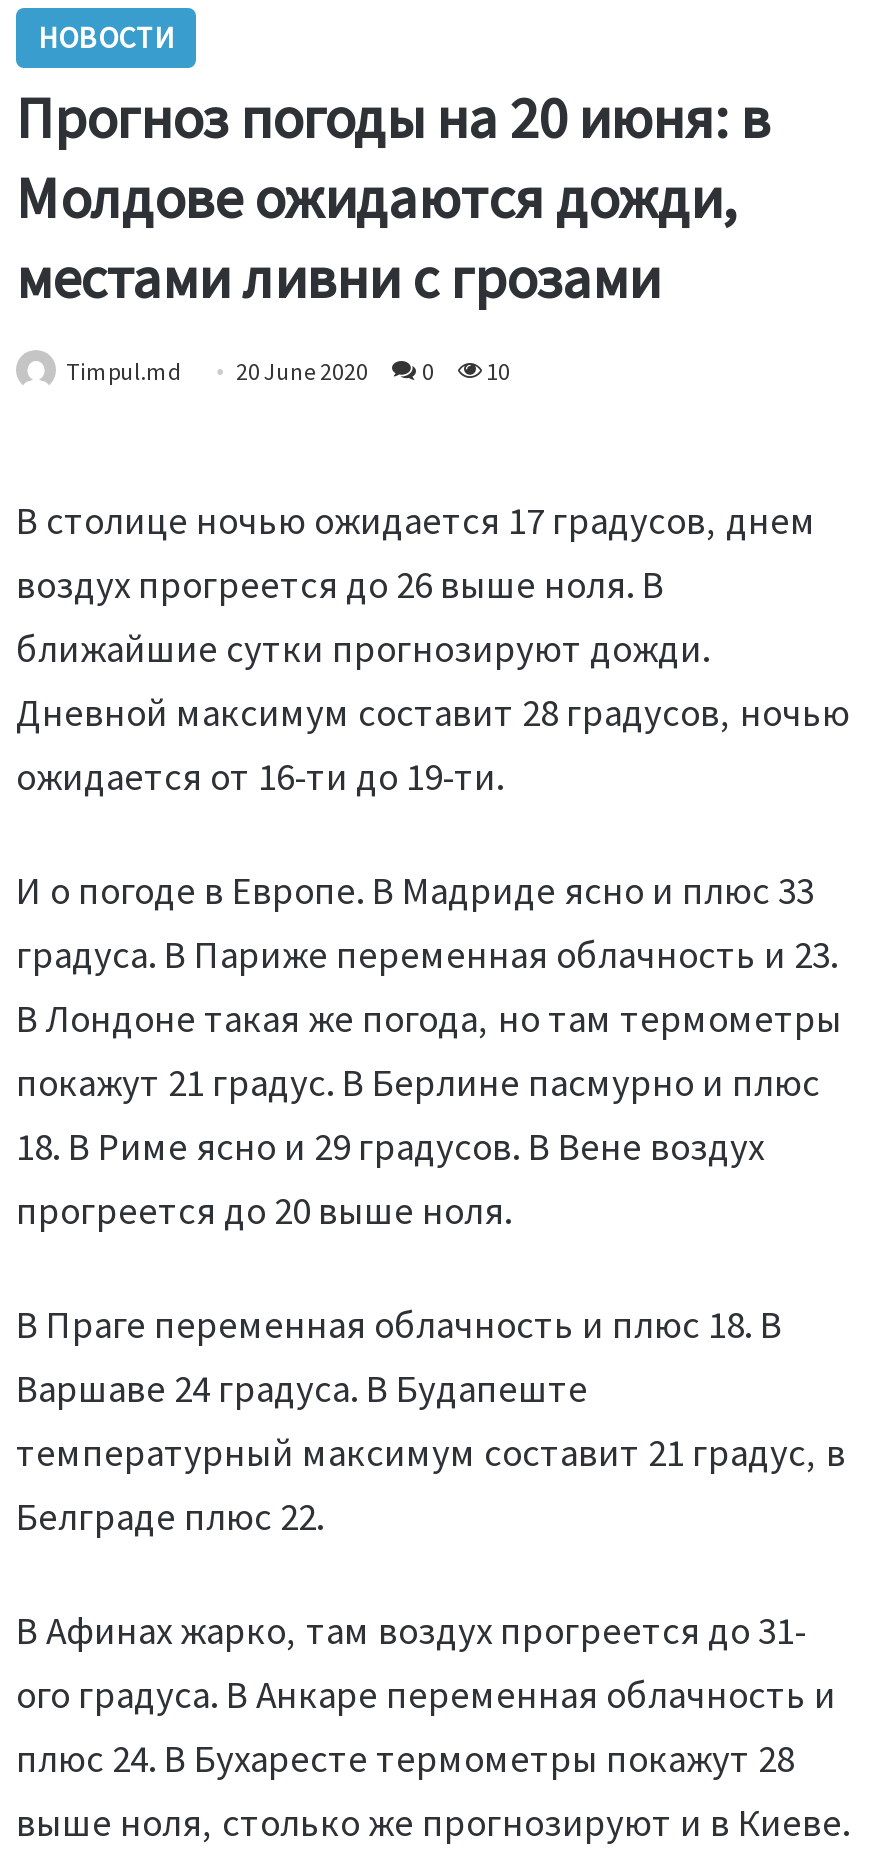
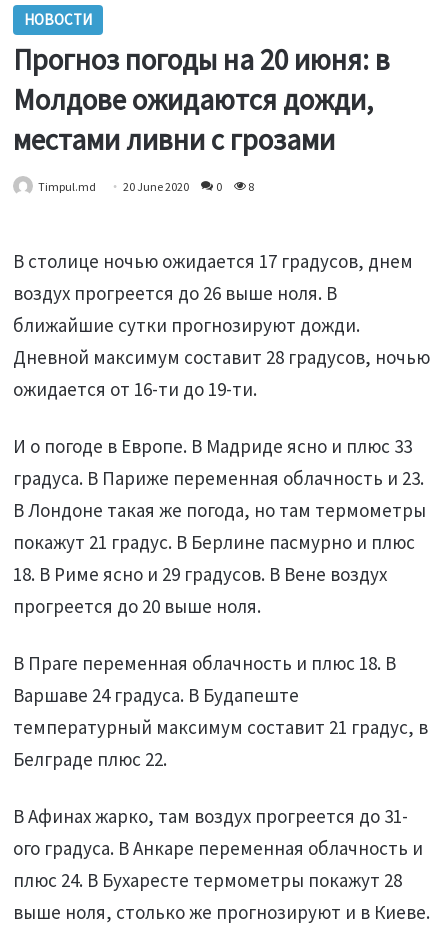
[66,357,510,387] Timpul.md 20 June 2020 0 10 -> [38,179,254,194] Timpul.md 20 June 2020 0 8

